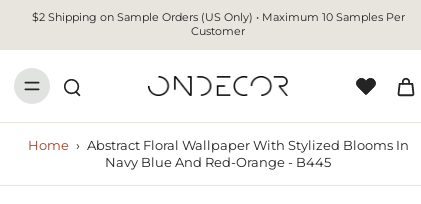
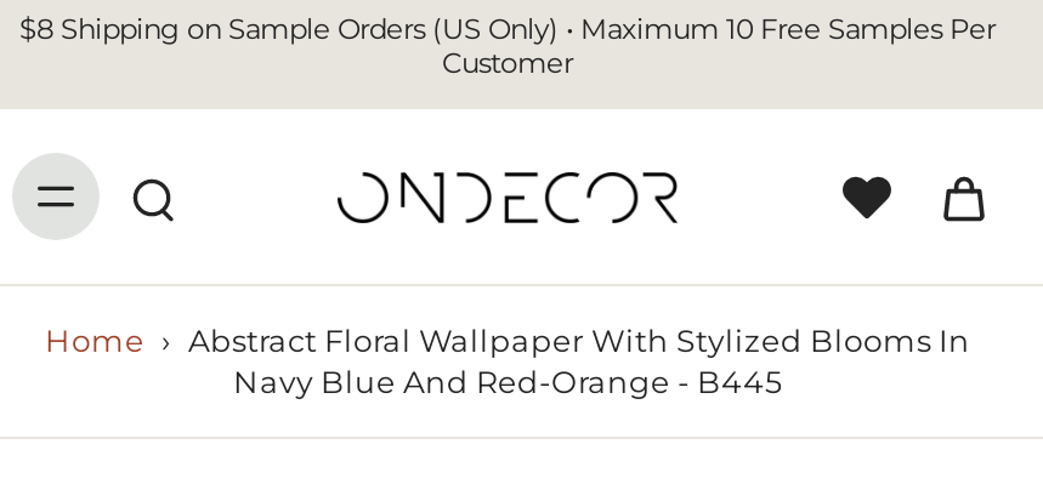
[31,10,404,24] $2 Shipping on Sample Orders (US Only) • Maximum 10 Samples Per -> [19,12,996,46] $8 Shipping on Sample Orders (US Only) • Maximum 10 Free Samples Per

